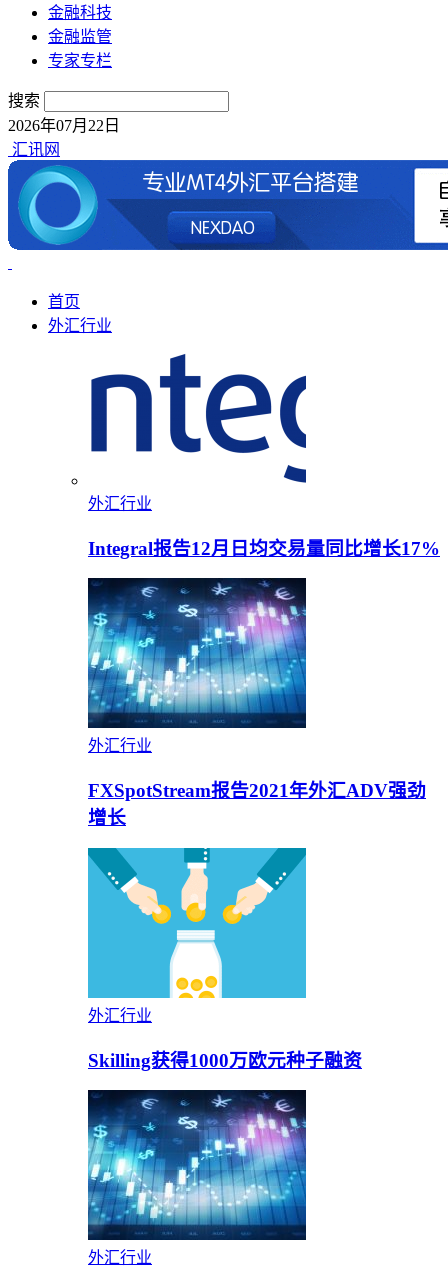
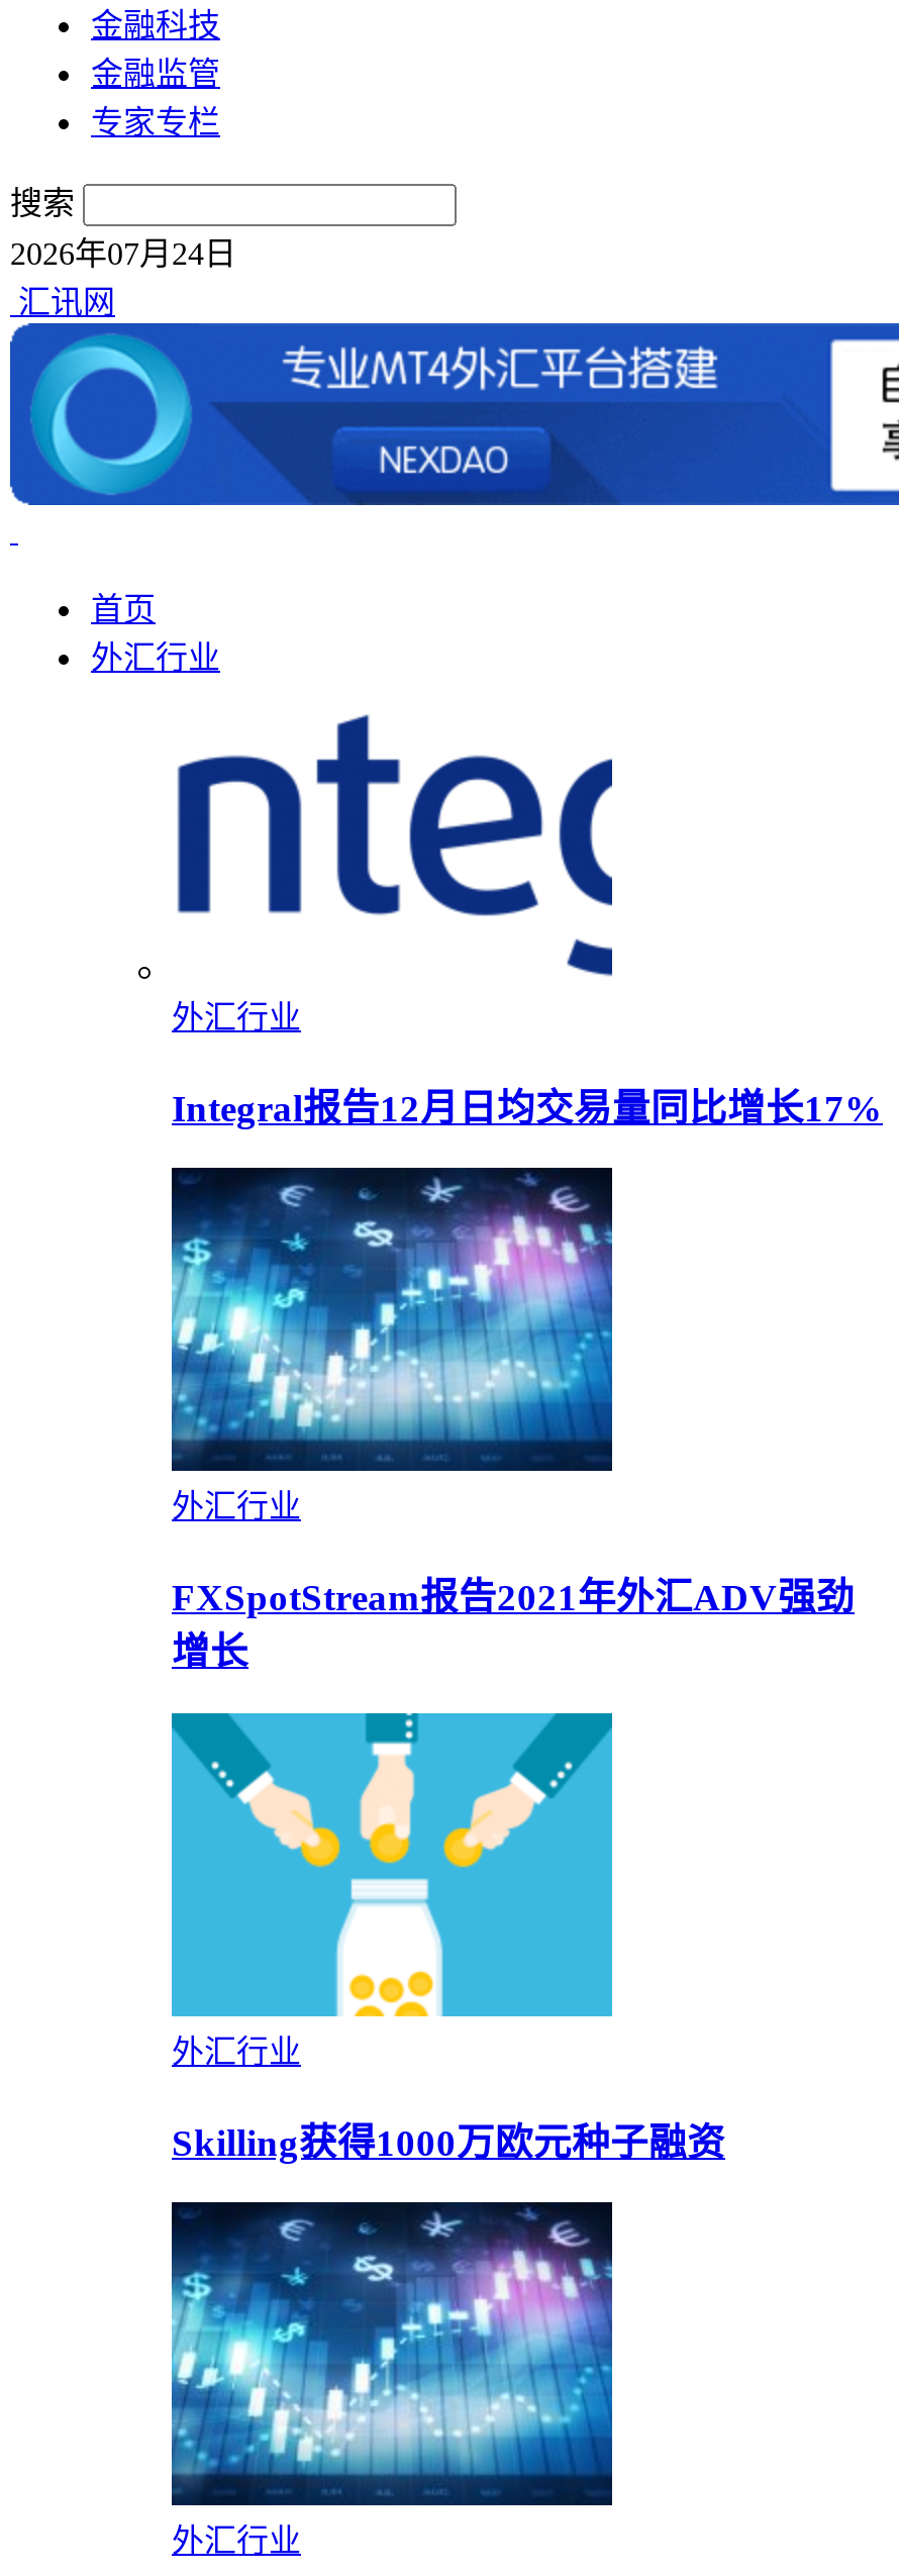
[8,117,120,134] 2026年07月22日 -> [10,236,236,271] 2026年07月24日

